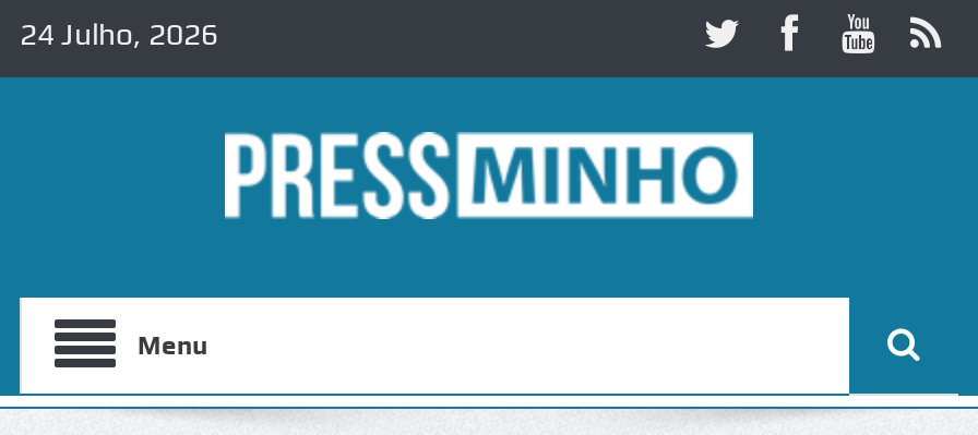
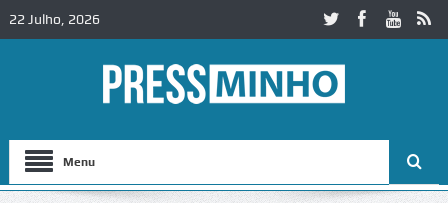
[20,16,218,51] 24 Julho, 2026 -> [9,11,100,27] 22 Julho, 2026

